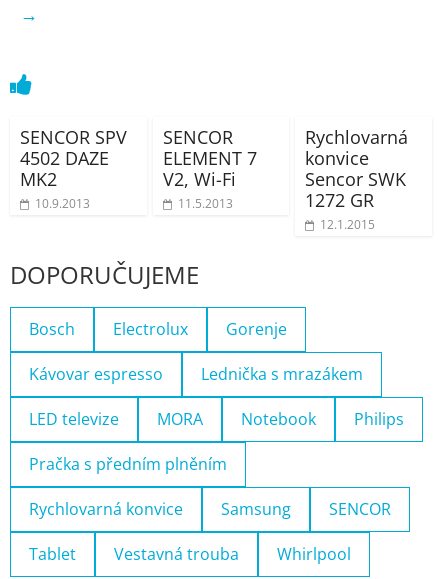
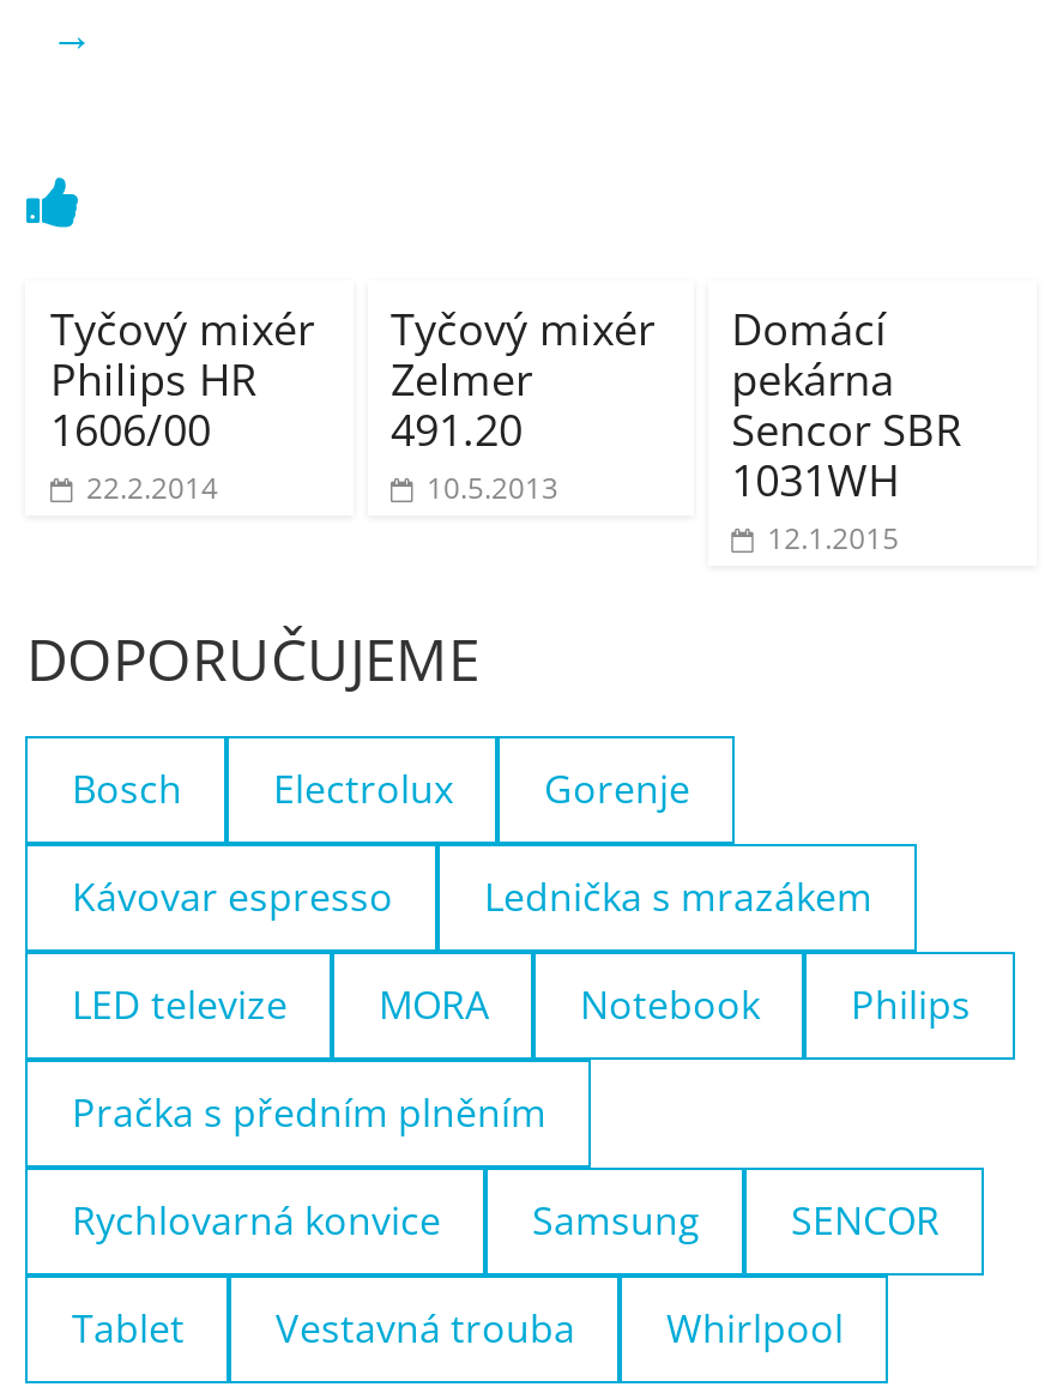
[20,125,127,212] SENCOR SPV | 4502 DAZE | MK2 | 10.9.2013 -> [50,299,314,508] Tyčový mixér | Philips HR | 1606/00 | 22.2.2014
[162,125,256,212] SENCOR | ELEMENT 7 | V2, Wi-Fi | 11.5.2013 -> [391,299,654,508] Tyčový mixér | Zelmer | 491.20 | 10.5.2013
[305,125,408,212] Rychlovarná | konvice | Sencor SWK | 1272 GR -> [732,299,962,508] Domácí | pekárna | Sencor SBR | 1031WH

